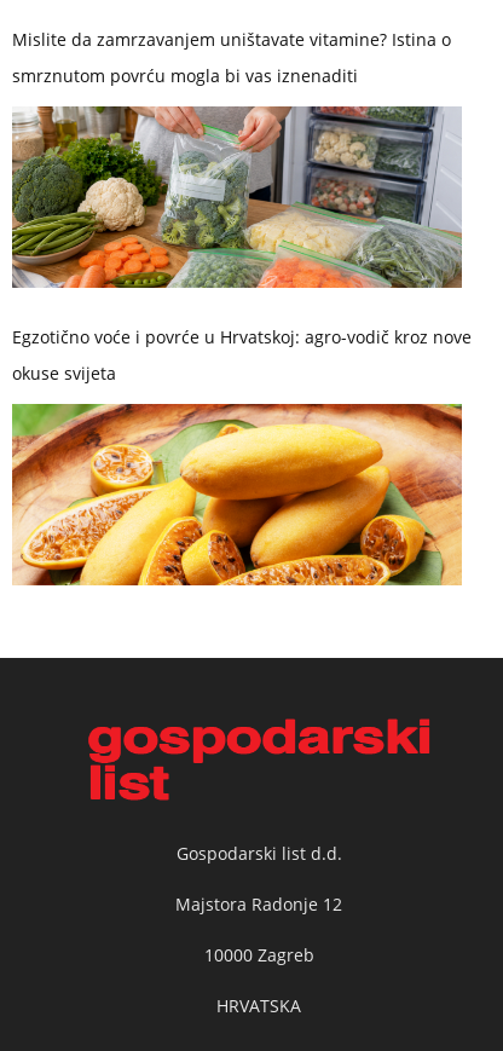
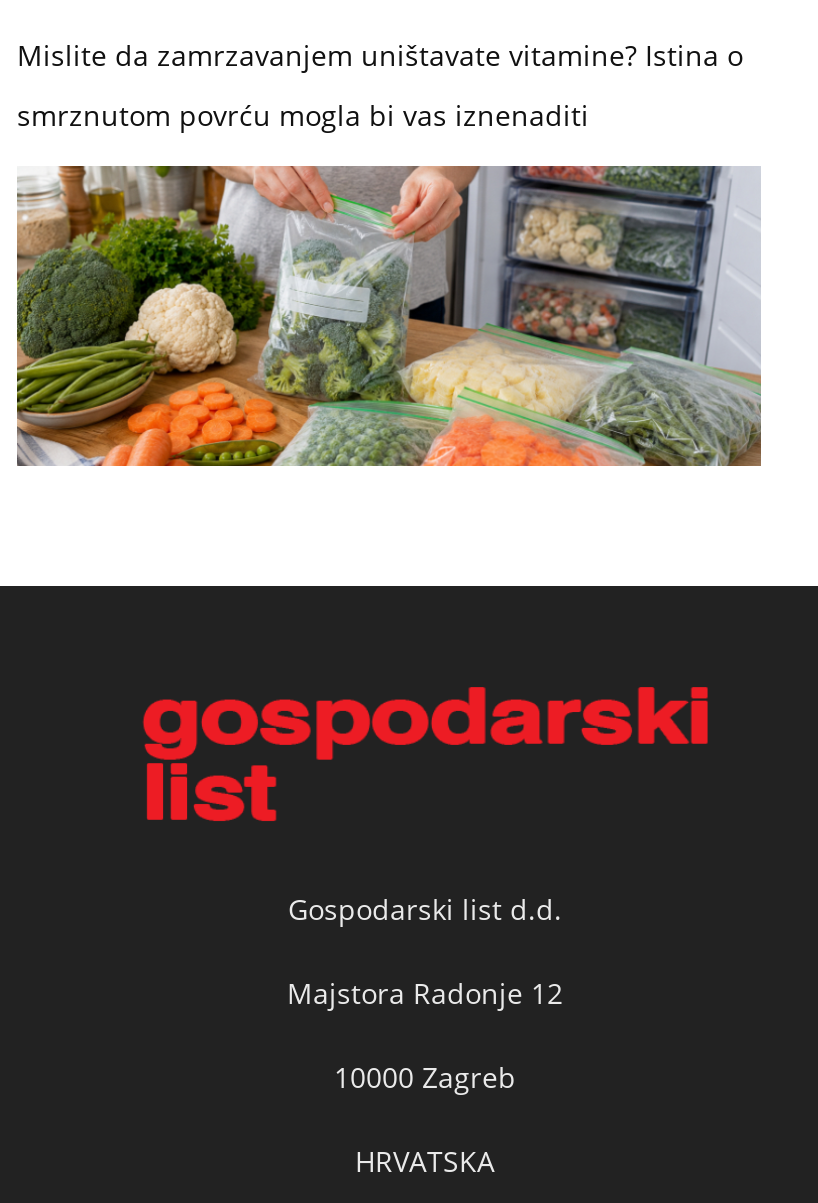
[12,325,472,384] Egzotično voće i povrće u Hrvatskoj: agro-vodič kroz nove | okuse svijeta -> none
[11,403,463,587] [image] -> none

